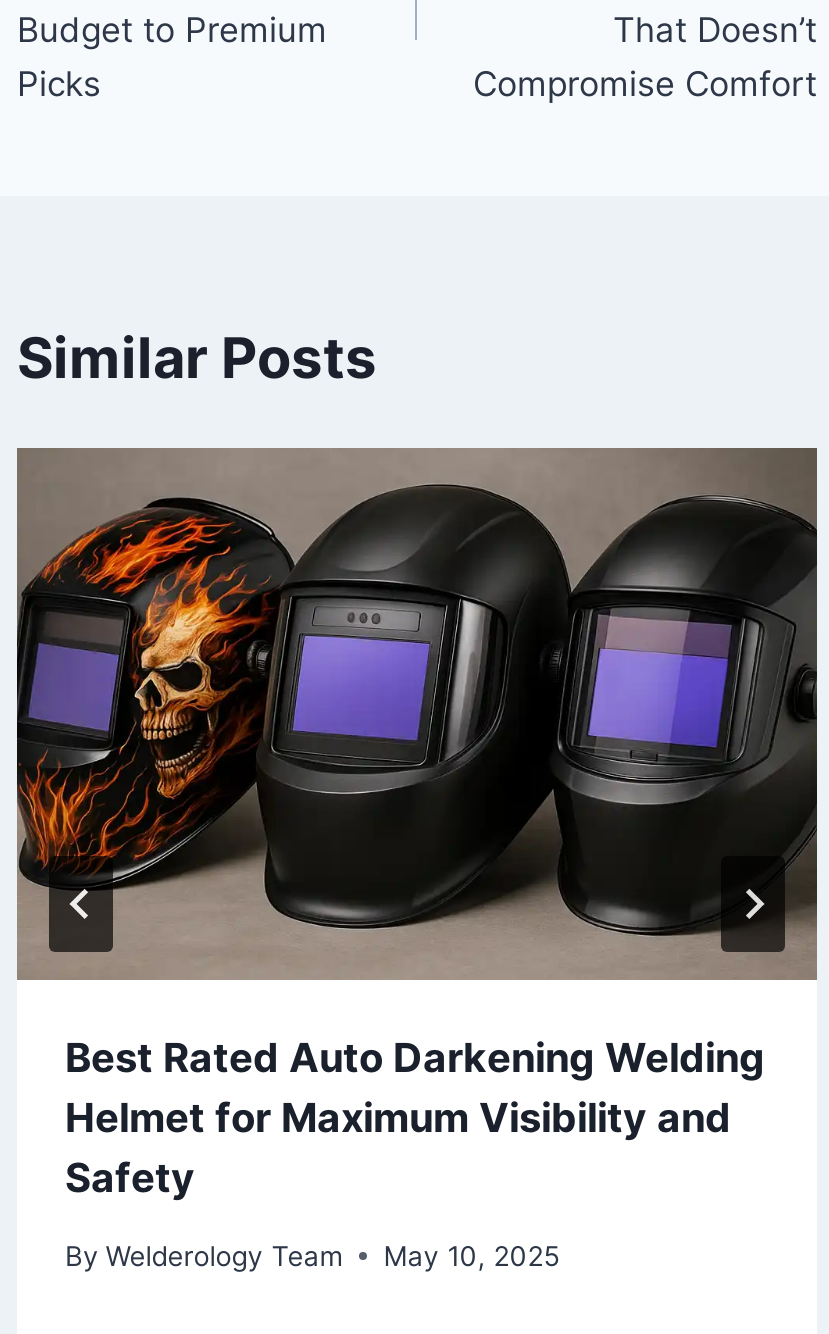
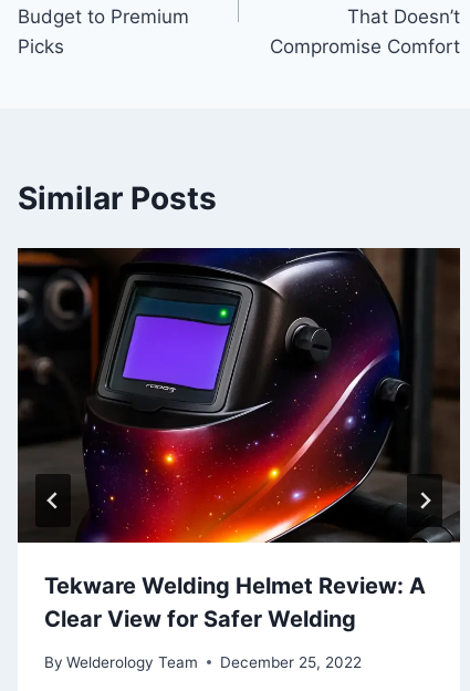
[15,446,817,1202] [image] | Best Rated Auto Darkening Welding | Helmet for Maximum Visibility and | Safety -> [17,247,460,633] [image] | Tekware Welding Helmet Review: A | Clear View for Safer Welding
[65,1240,559,1272] By Welderology Team May 10, 2025 -> [44,653,362,671] By Welderology Team December 25, 2022

